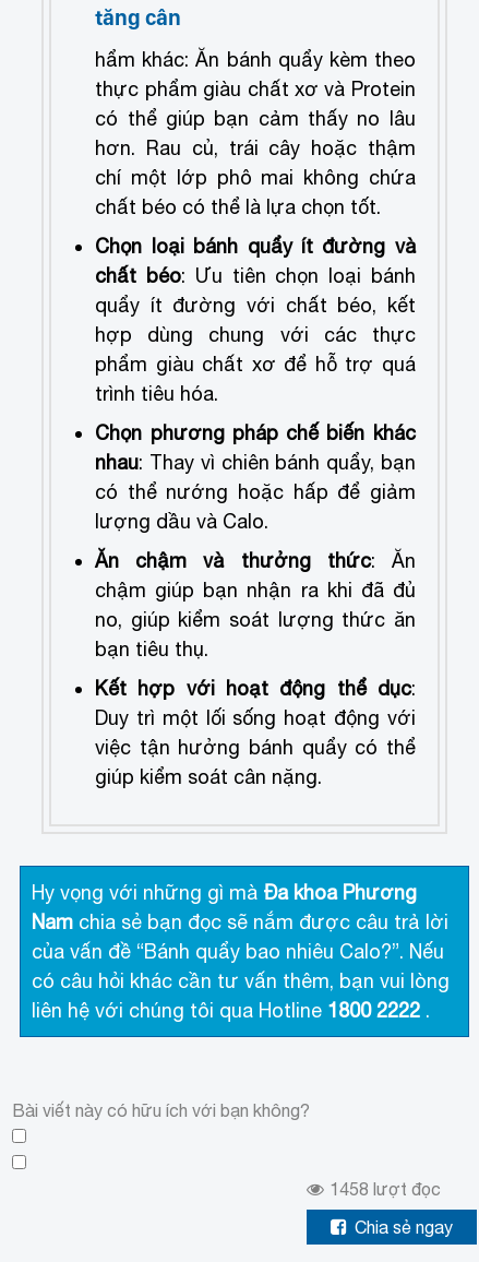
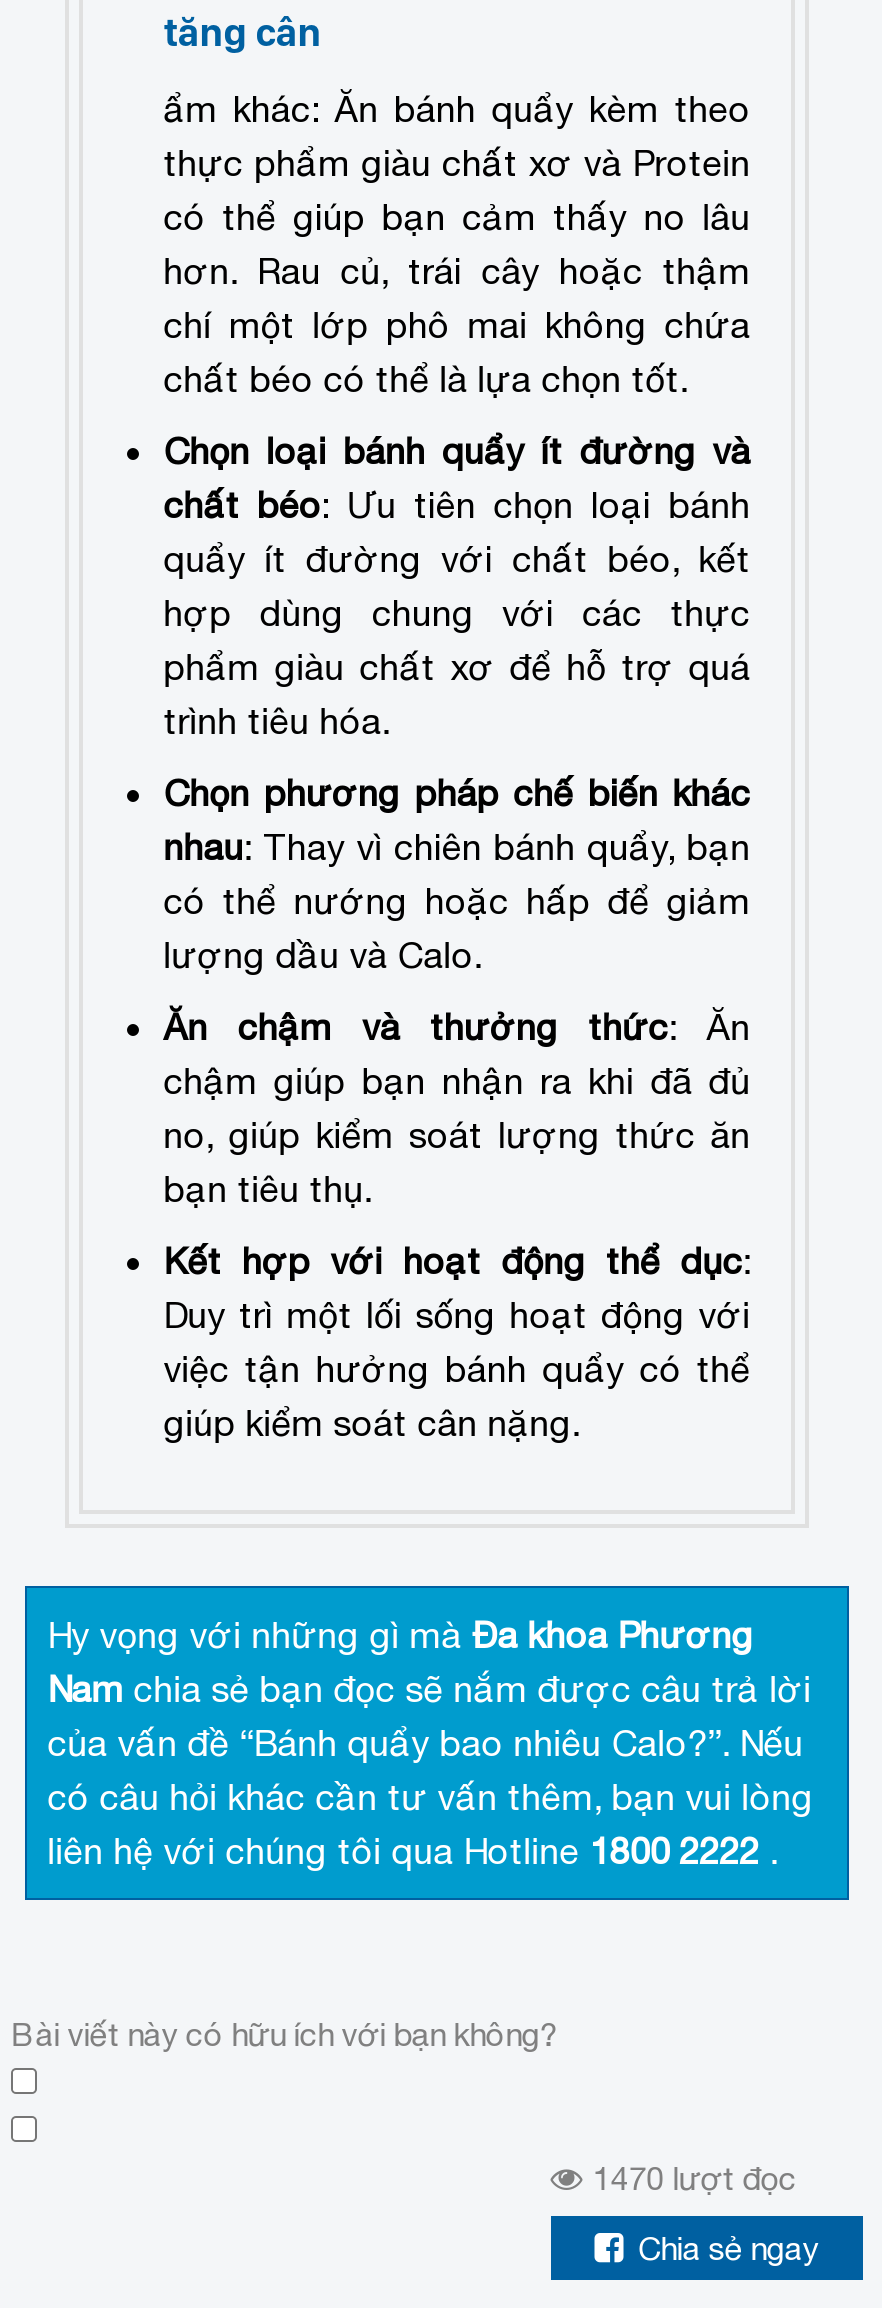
[95,48,415,71] hẩm khác: Ăn bánh quẩy kèm theo -> [163,88,751,130] ẩm khác: Ăn bánh quẩy kèm theo
[329,1179,441,1199] 1458 lượt đọc -> [593,2160,797,2196] 1470 lượt đọc

